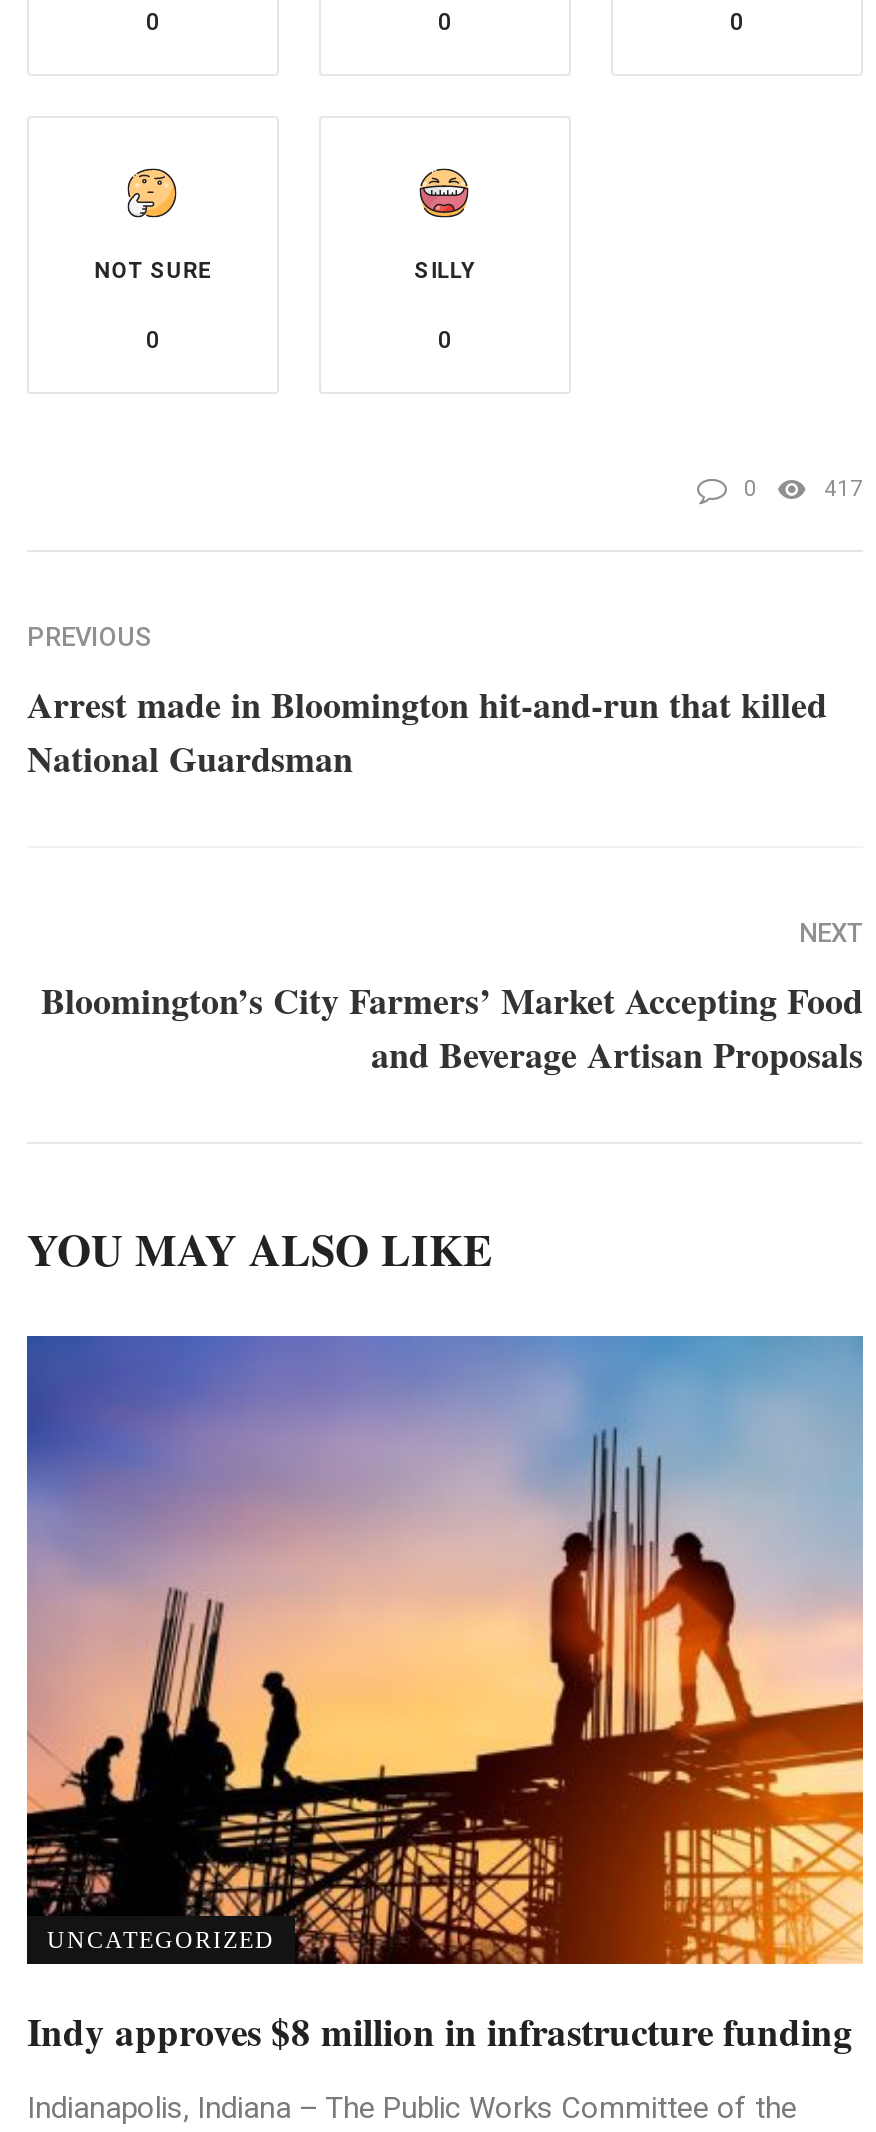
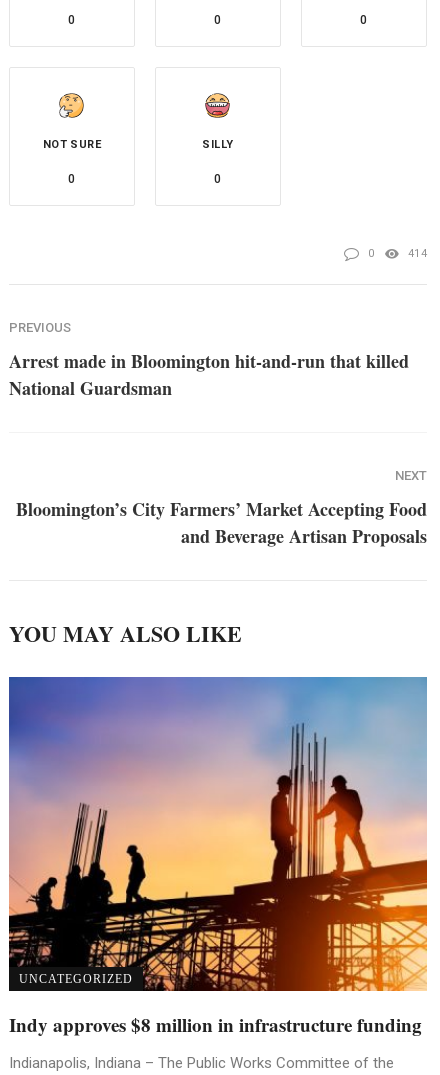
[824,477,863,503] 417 -> [407,247,427,260] 414

